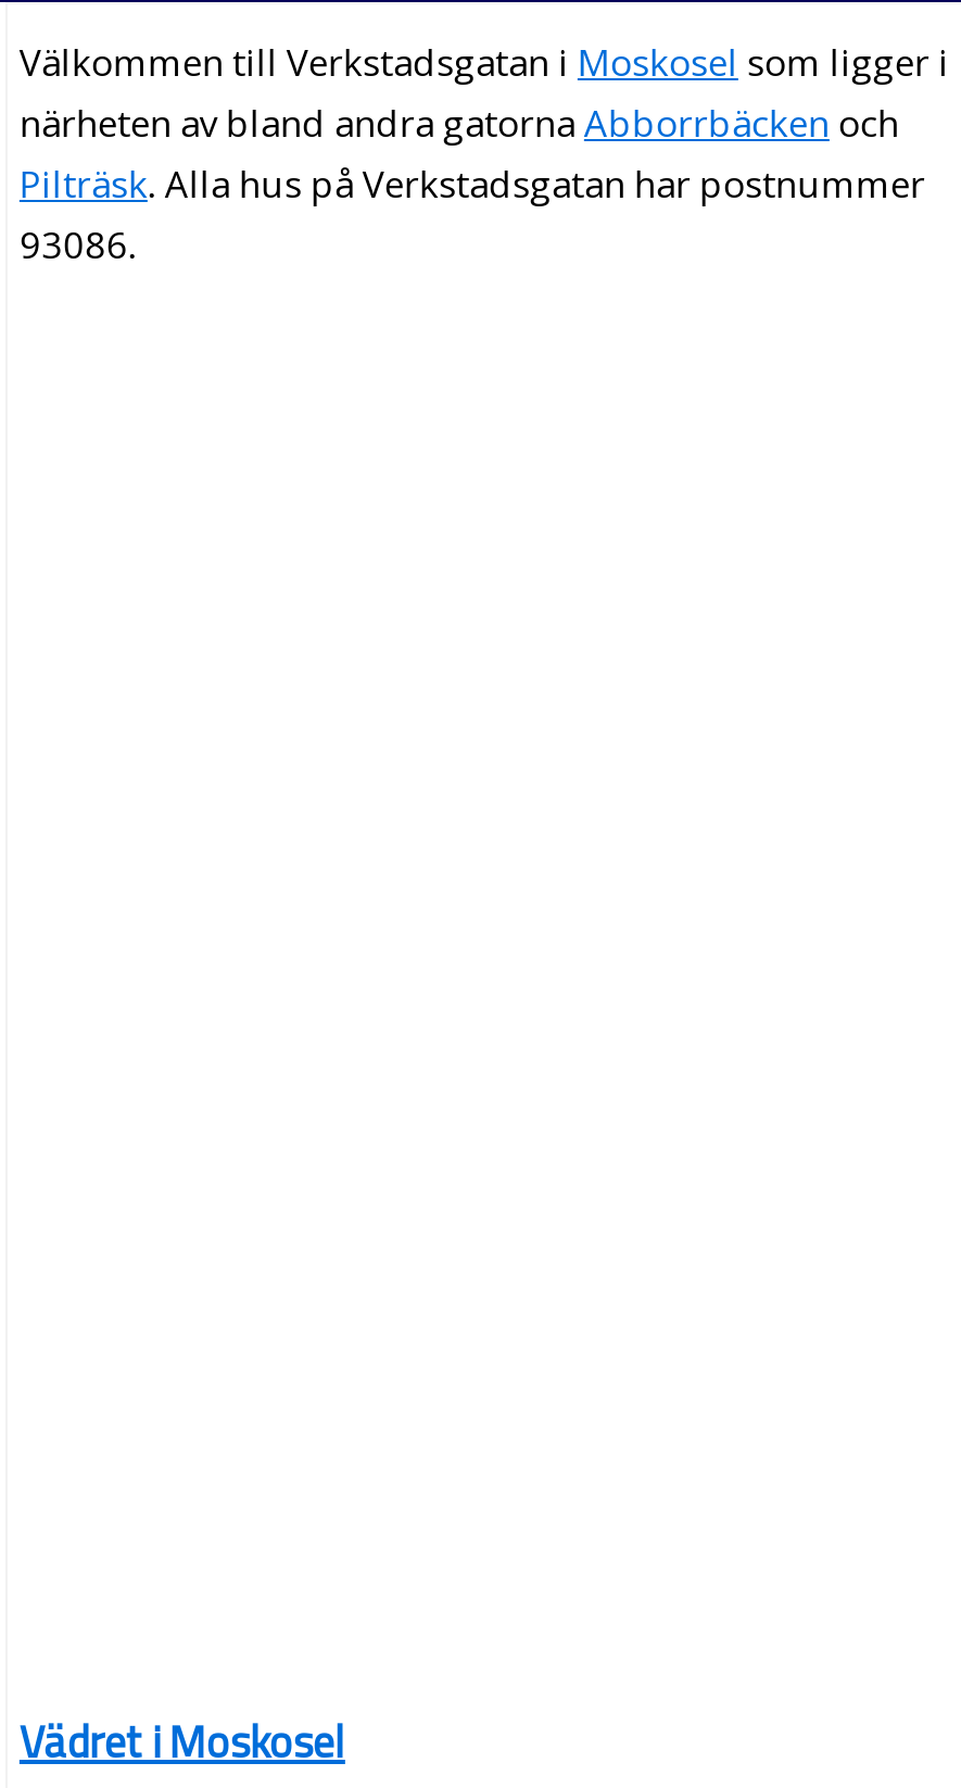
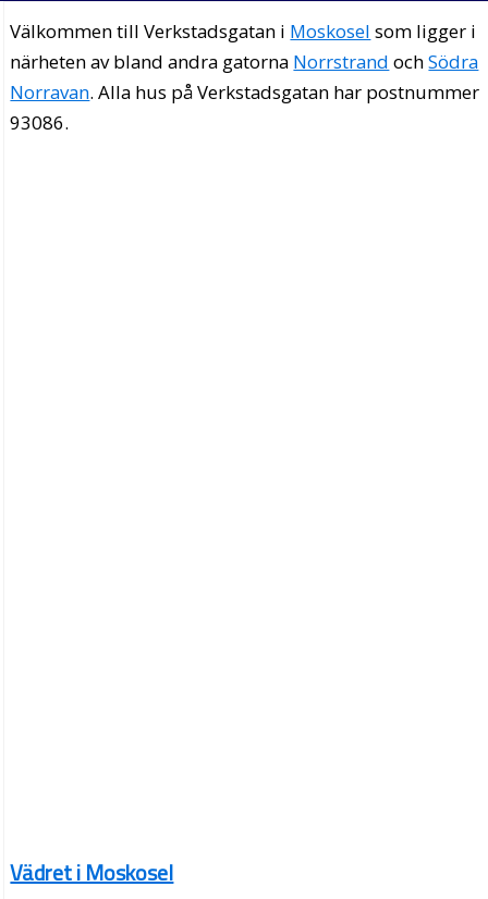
[19,98,925,209] närheten av bland andra gatorna Abborrbäcken och | Pilträsk. Alla hus på Verkstadsgatan har postnummer -> [10,49,480,104] närheten av bland andra gatorna Norrstrand och Södra | Norravan. Alla hus på Verkstadsgatan har postnummer

